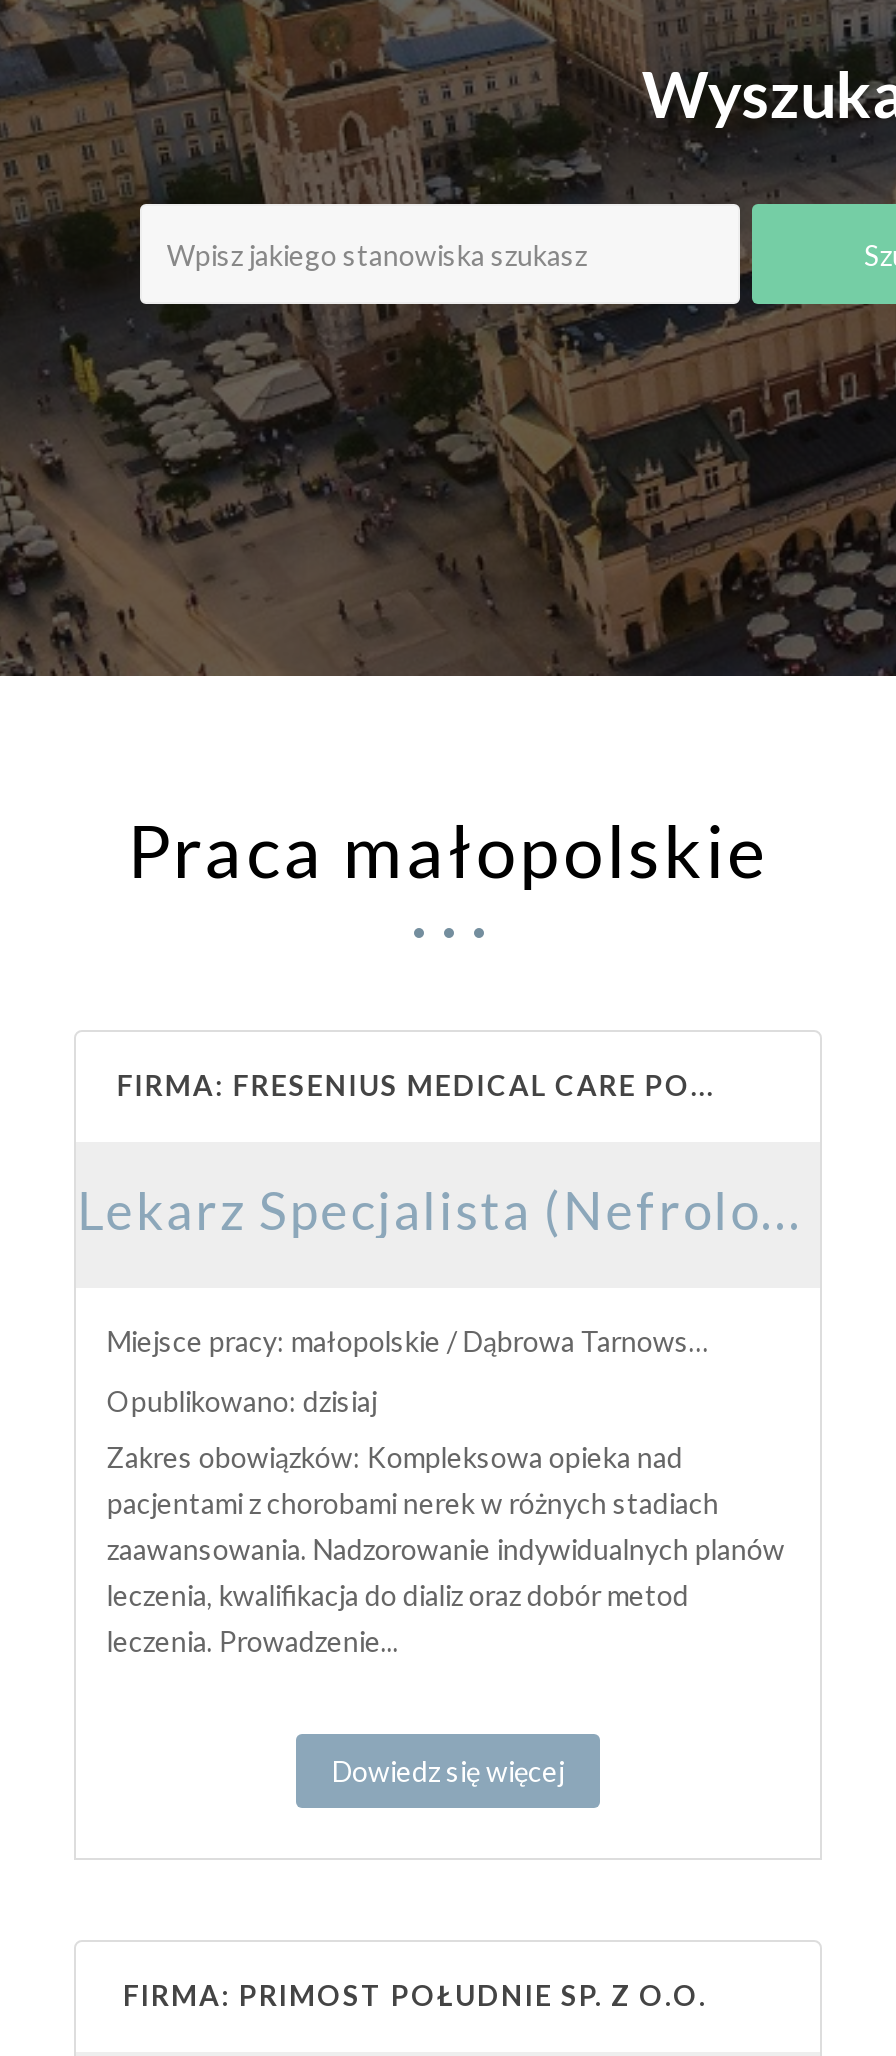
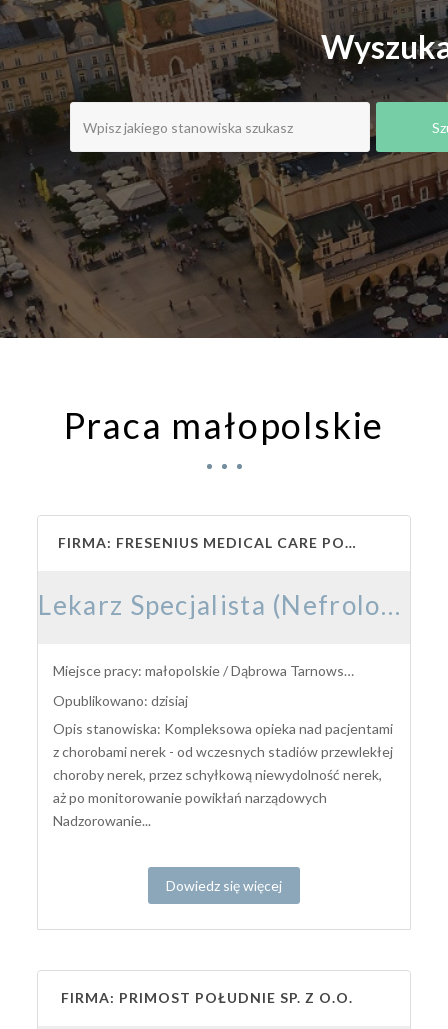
[107,1441,785,1659] Zakres obowiązków: Kompleksowa opieka nad | pacjentami z chorobami nerek w różnych stadiach | zaawansowania. Nadzorowanie indywidualnych planów | leczenia, kwalifikacja do dializ oraz dobór metod | leczenia. Prowadzenie... -> [53,720,393,829] Opis stanowiska: Kompleksowa opieka nad pacjentami | z chorobami nerek - od wczesnych stadiów przewlekłej | choroby nerek, przez schyłkową niewydolność nerek, | aż po monitorowanie powikłań narządowych | Nadzorowanie...

